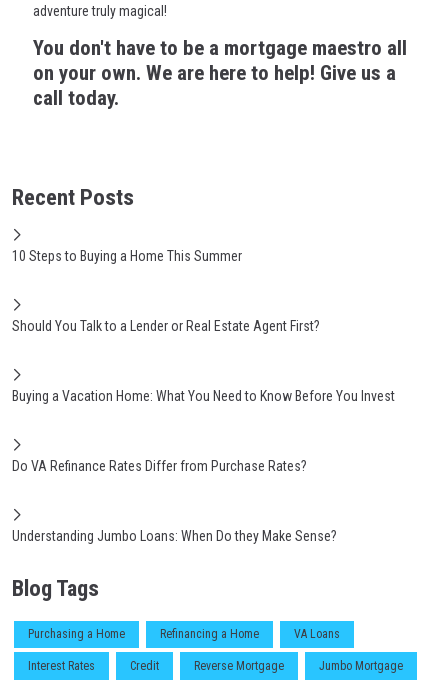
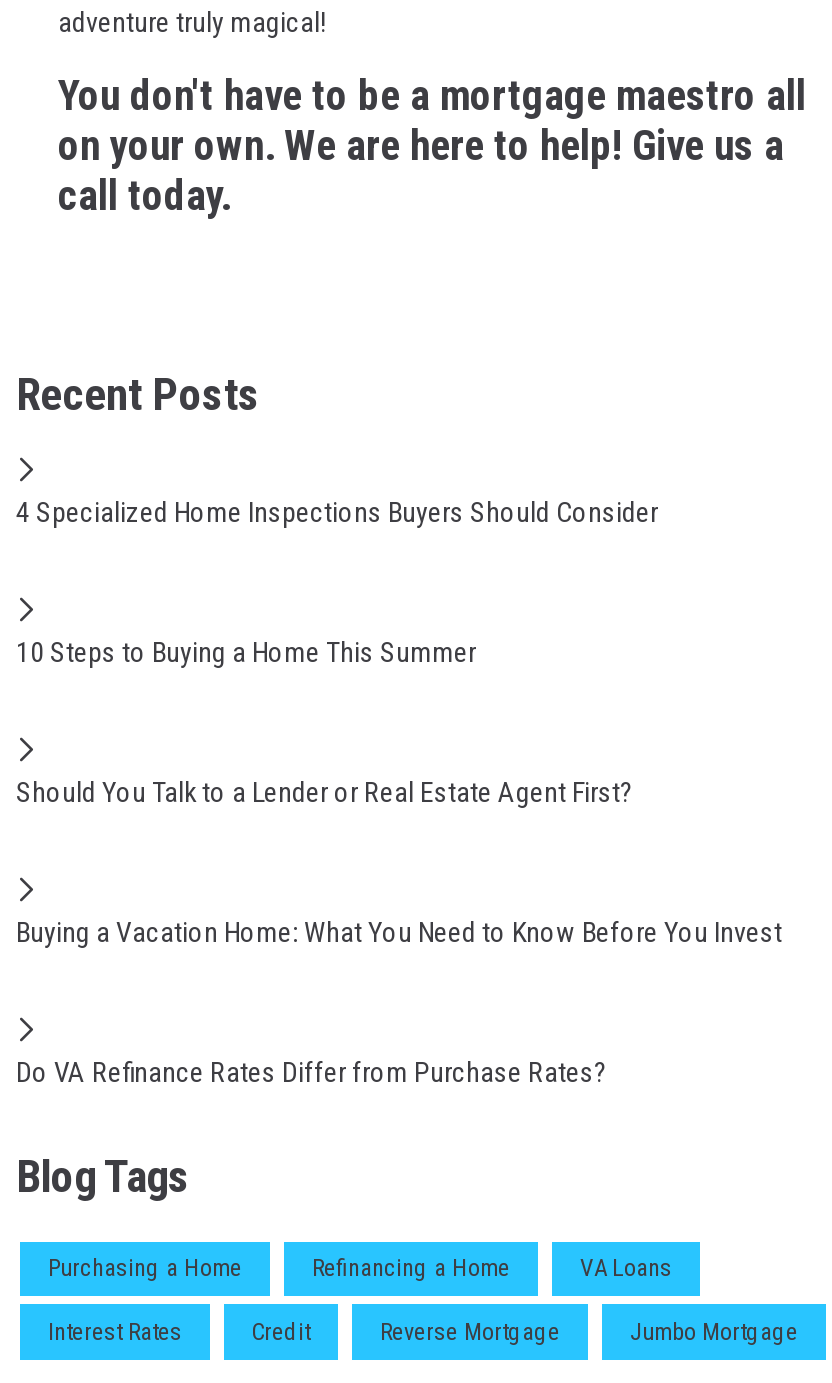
none -> [16,496,658,528] 4 Specialized Home Inspections Buyers Should Consider
moved [12,248,395,474] -> [16,636,782,1088]: 10 Steps to Buying a Home This Summer | Should You Talk to a Lender or Real Estate Agent First? | Buying a Vacation Home: What You Need to Know Before You Invest | Do VA Refinance Rates Differ from Purchase Rates?
[12,528,337,544] Understanding Jumbo Loans: When Do they Make Sense? -> none

